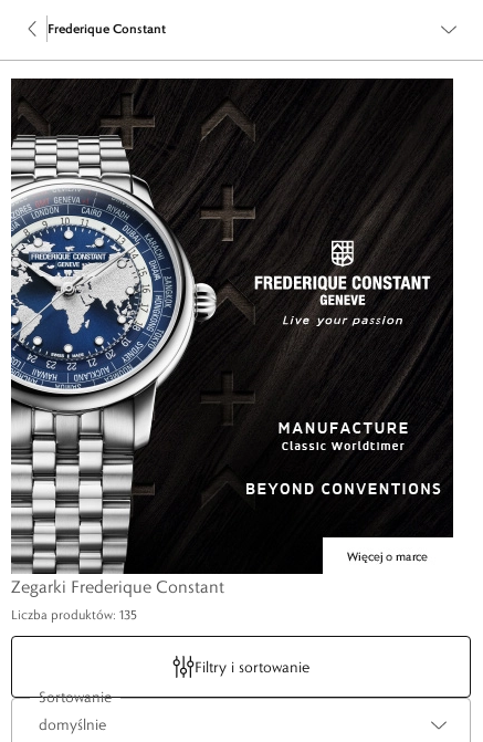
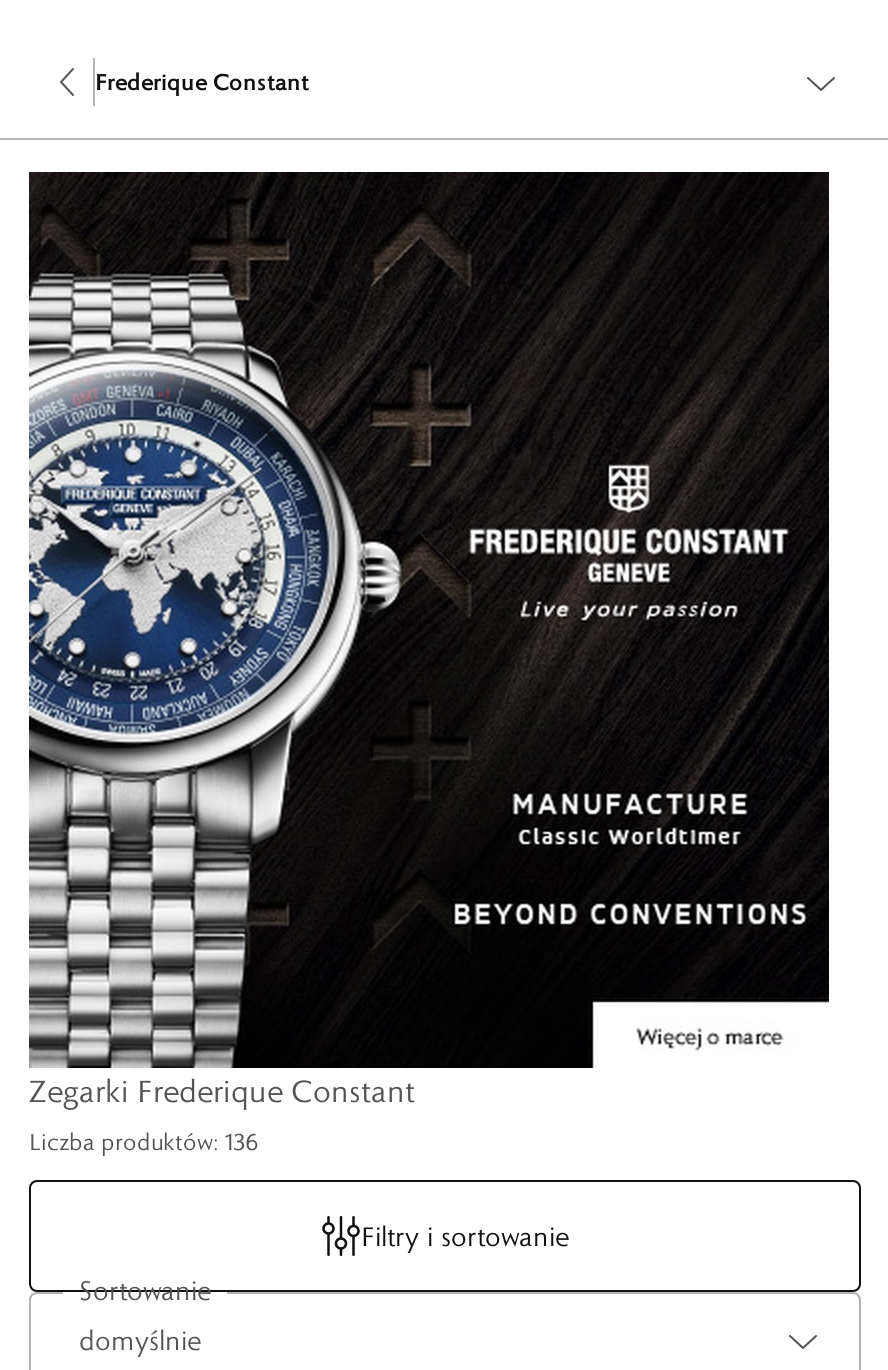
[11,606,137,623] Liczba produktów: 135 -> [29,1126,259,1156] Liczba produktów: 136

